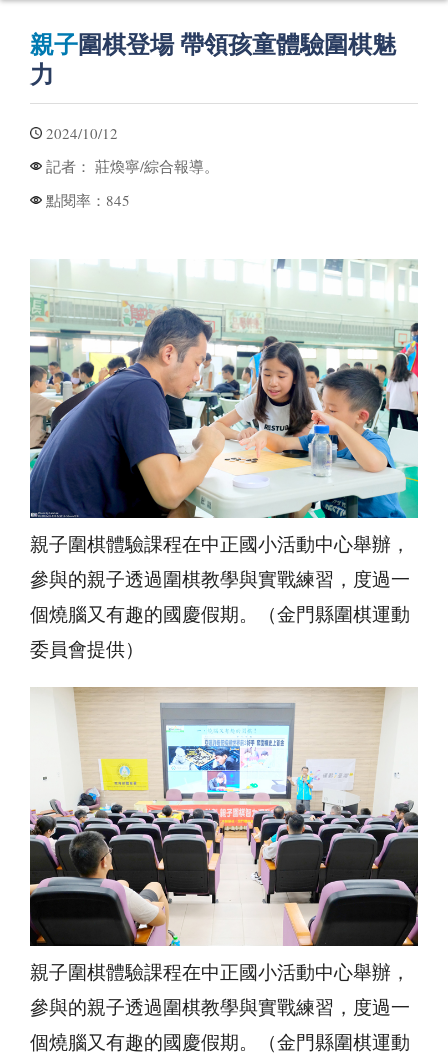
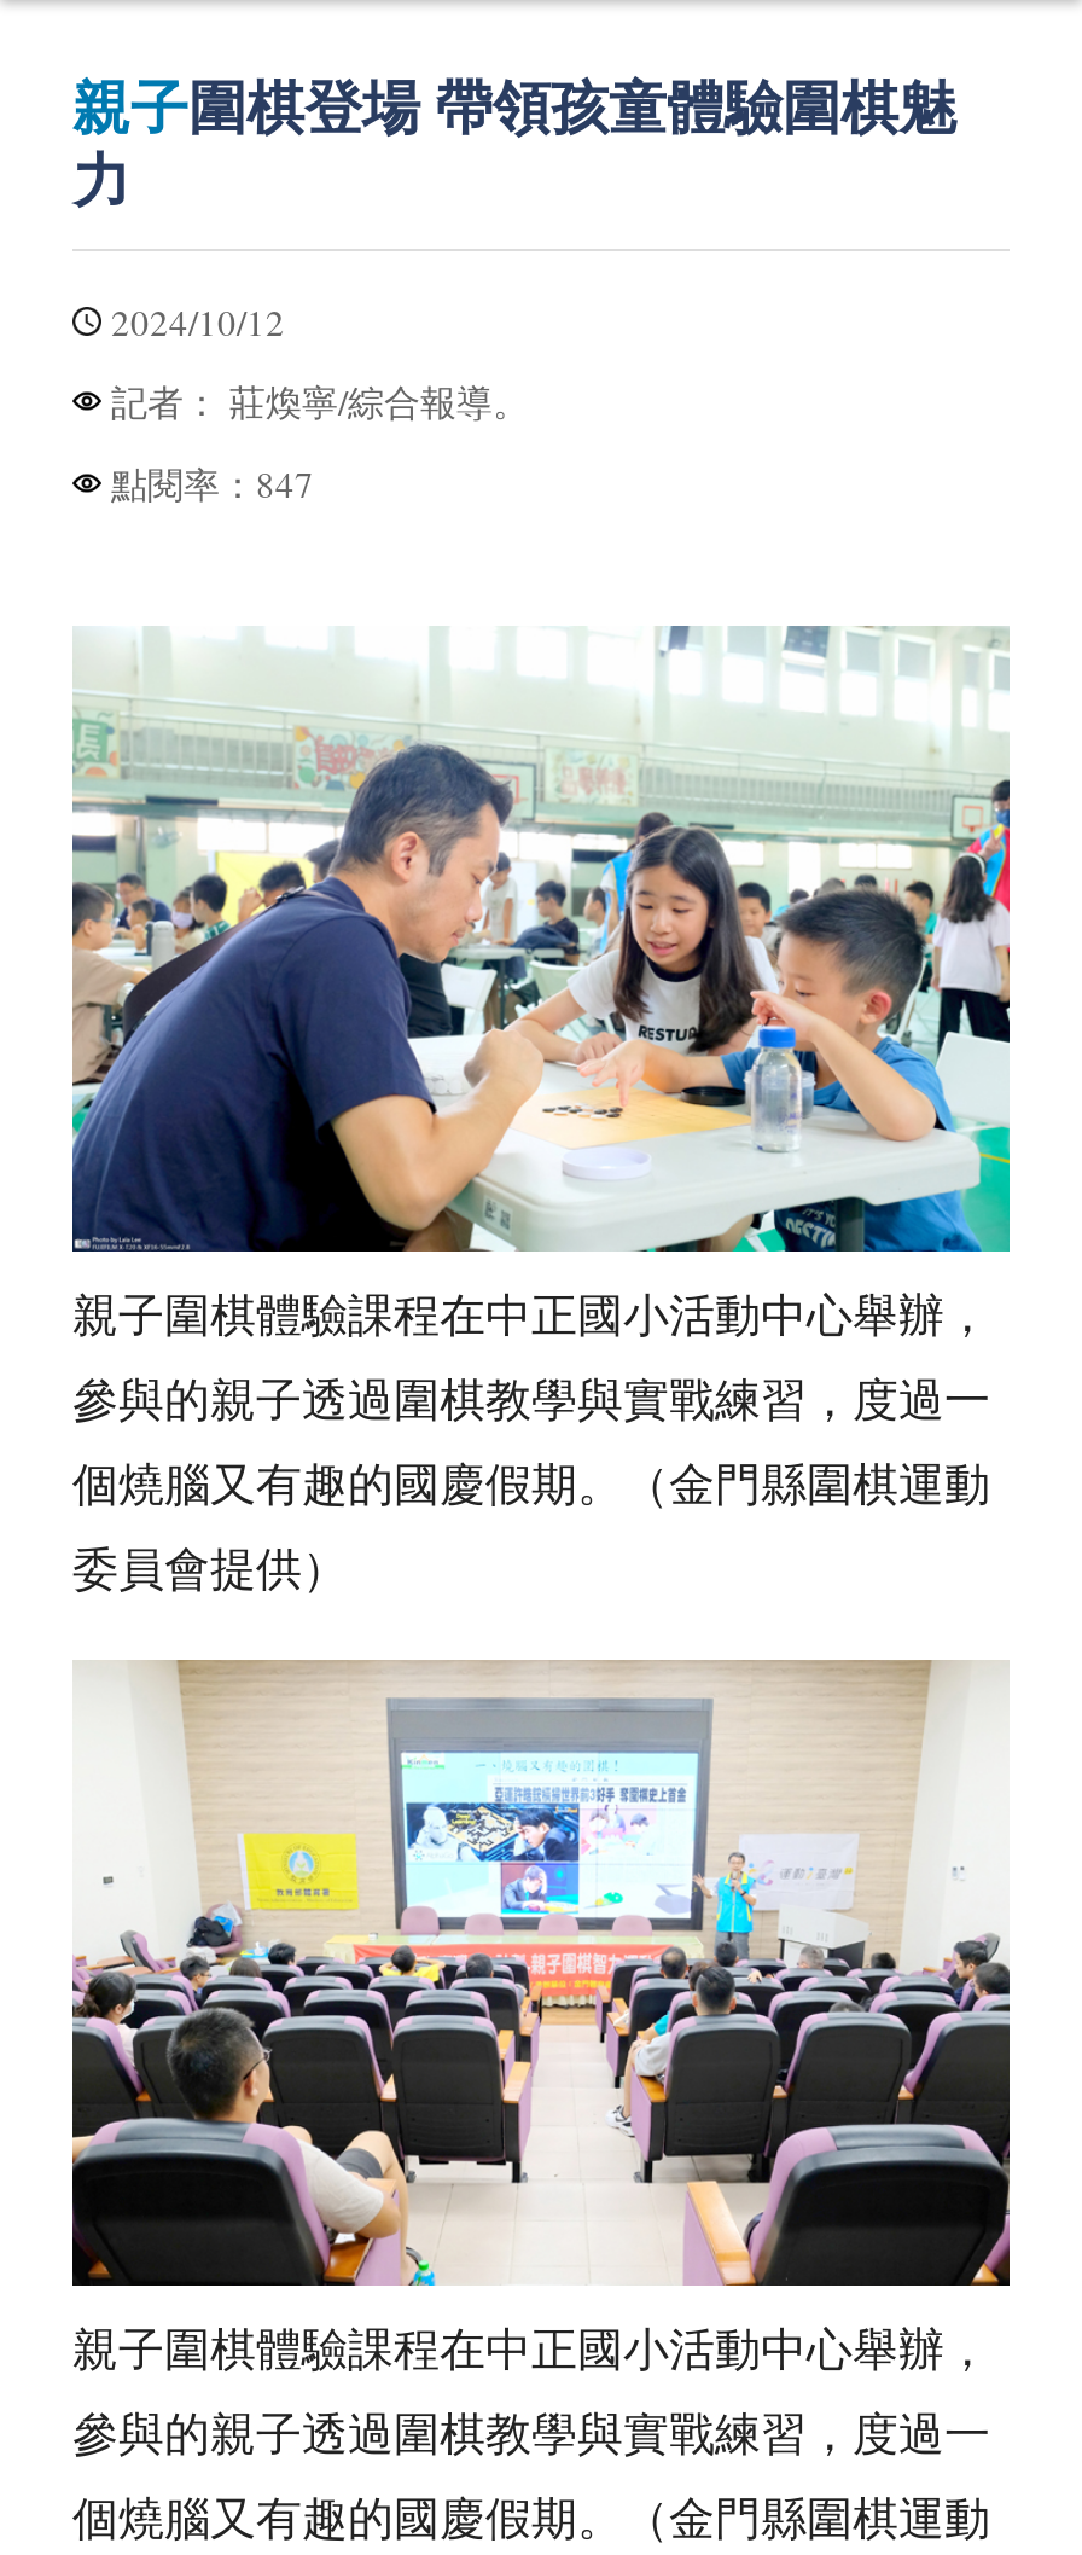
[46,190,130,210] 點閱率：845 -> [111,459,314,507] 點閱率：847

